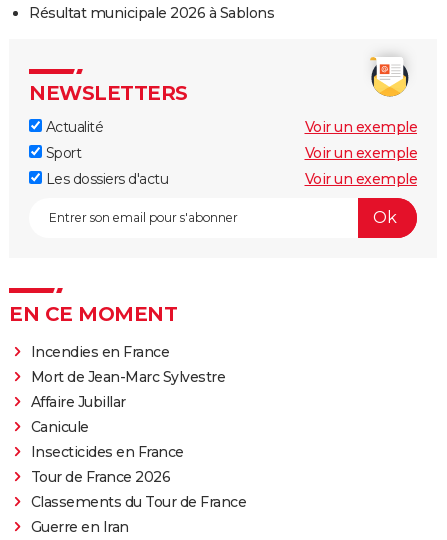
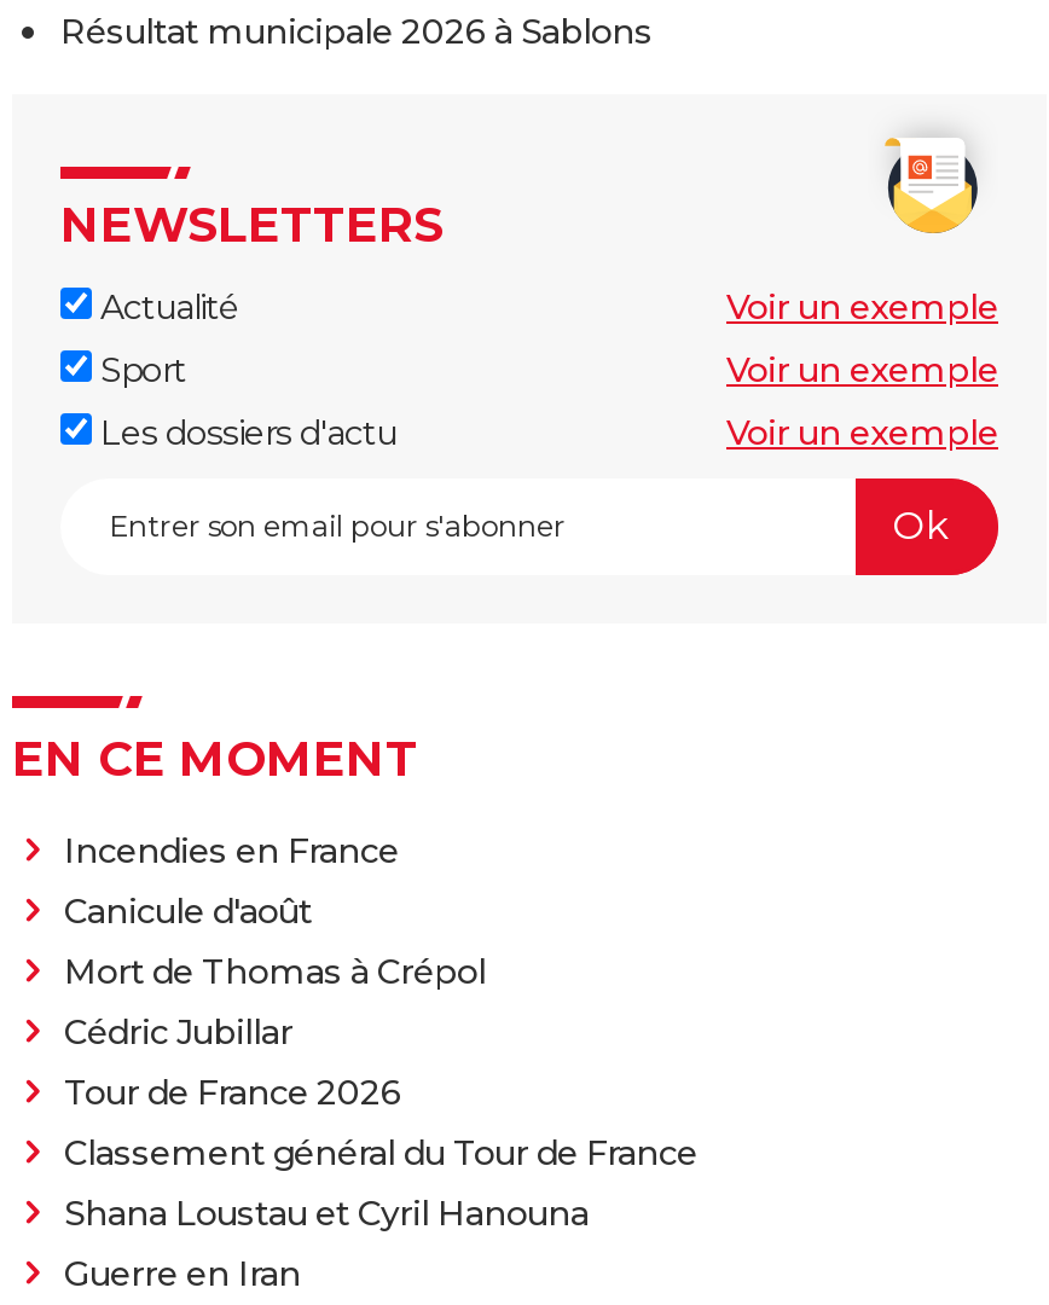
[30,367,225,460] Mort de Jean-Marc Sylvestre | Affaire Jubillar | Canicule | Insecticides en France -> [64,888,486,1052] Canicule d'août | Mort de Thomas à Crépol | Cédric Jubillar
moved [30,467,170,485] -> [64,1069,401,1113]: Tour de France 2026
[30,492,246,510] Classements du Tour de France -> [64,1130,697,1234] Classement général du Tour de France | Shana Loustau et Cyril Hanouna

